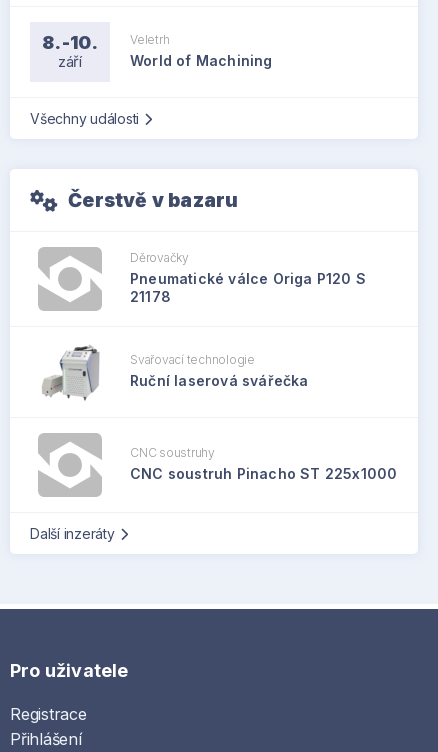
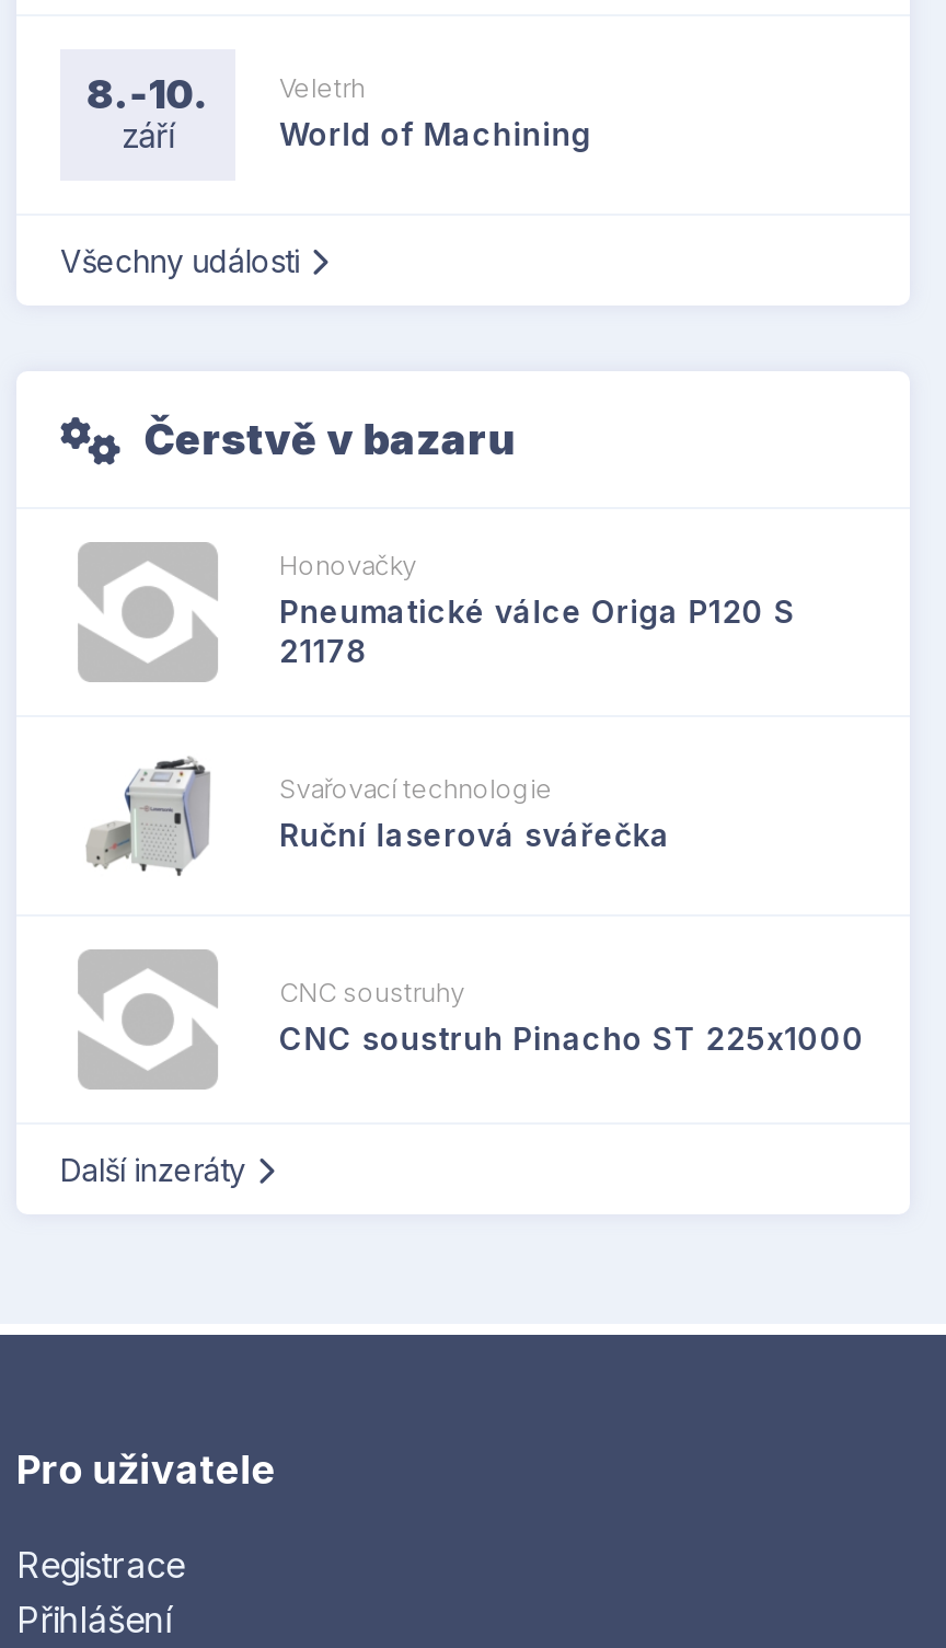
[130,250,189,265] Děrovačky -> [279,549,417,582] Honovačky

